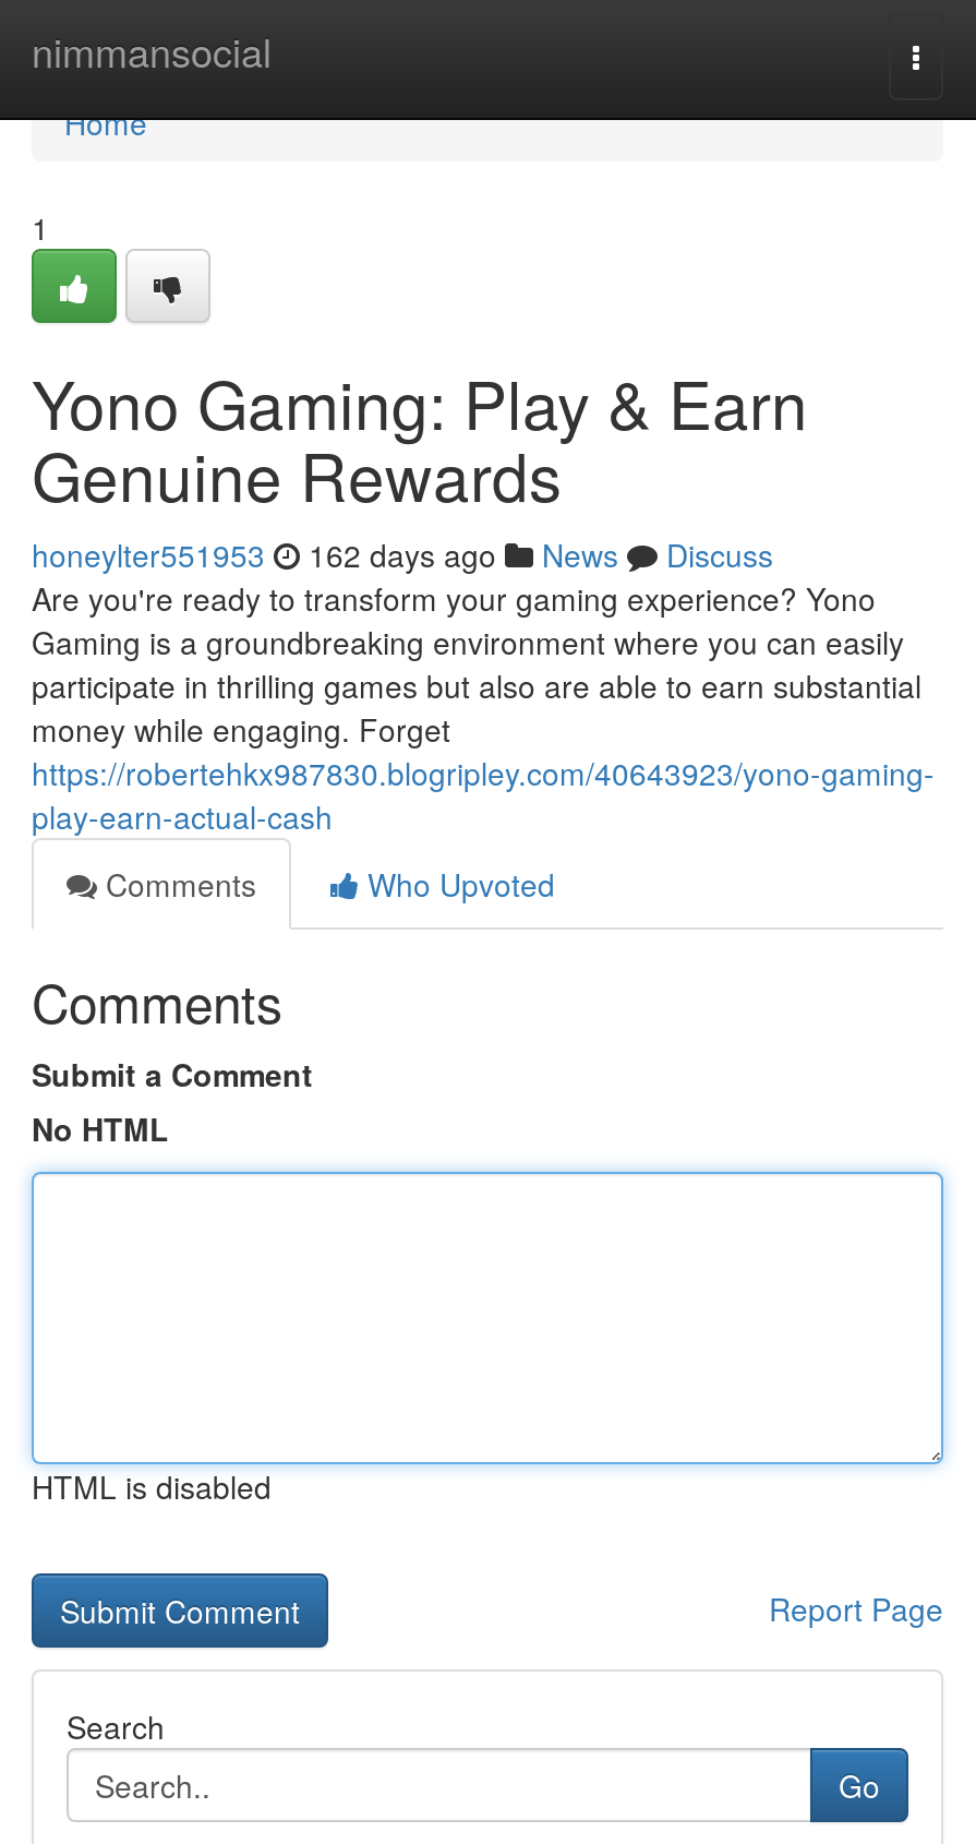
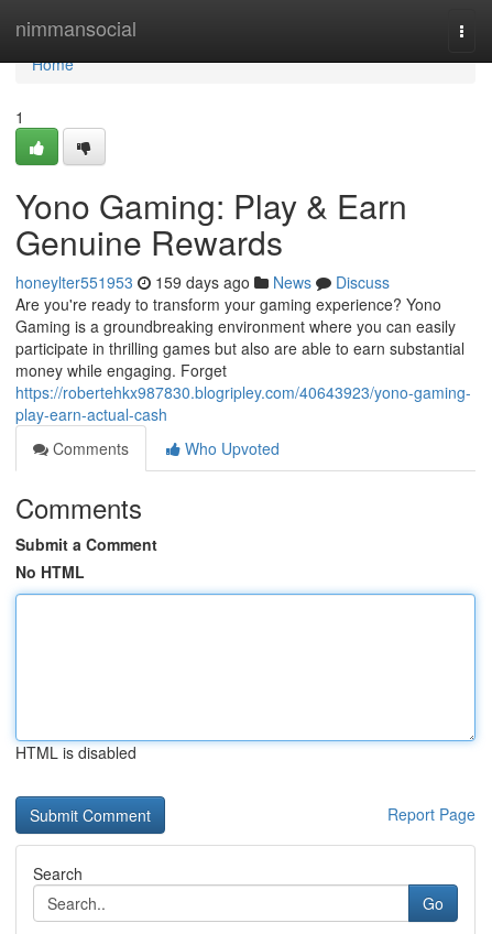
[32,532,773,576] honeylter551953 162 days ago News Discuss -> [15,271,390,293] honeylter551953 159 days ago News Discuss

